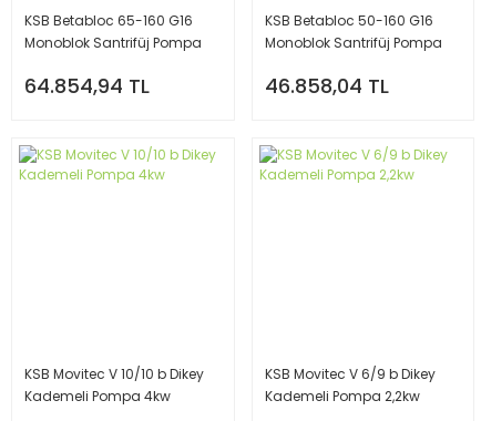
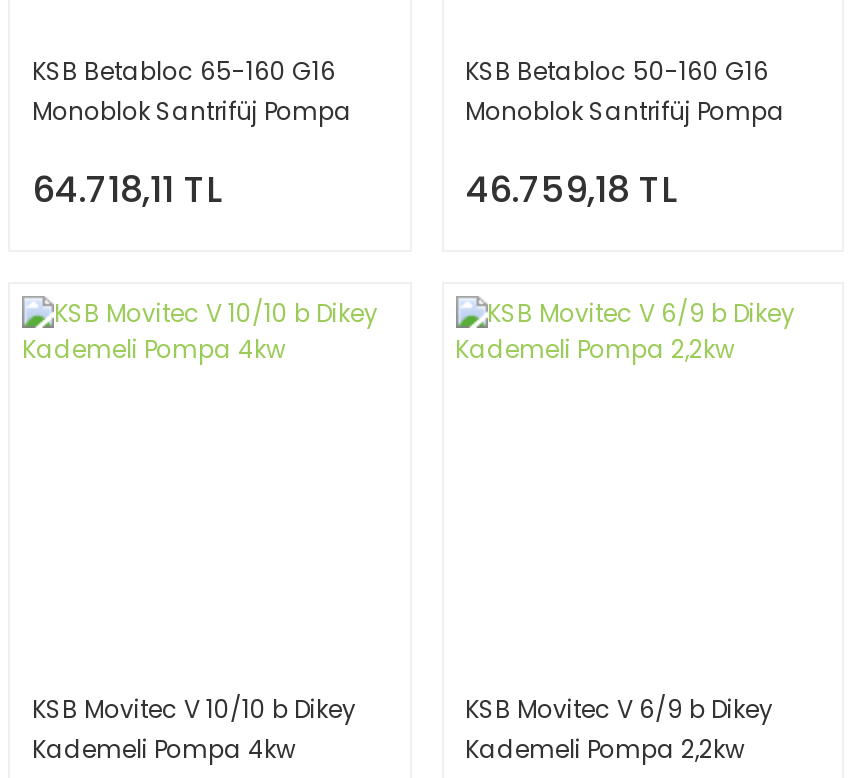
[24,72,150,100] 64.854,94 TL -> [32,164,222,214] 64.718,11 TL
[264,72,388,100] 46.858,04 TL -> [465,164,677,214] 46.759,18 TL

